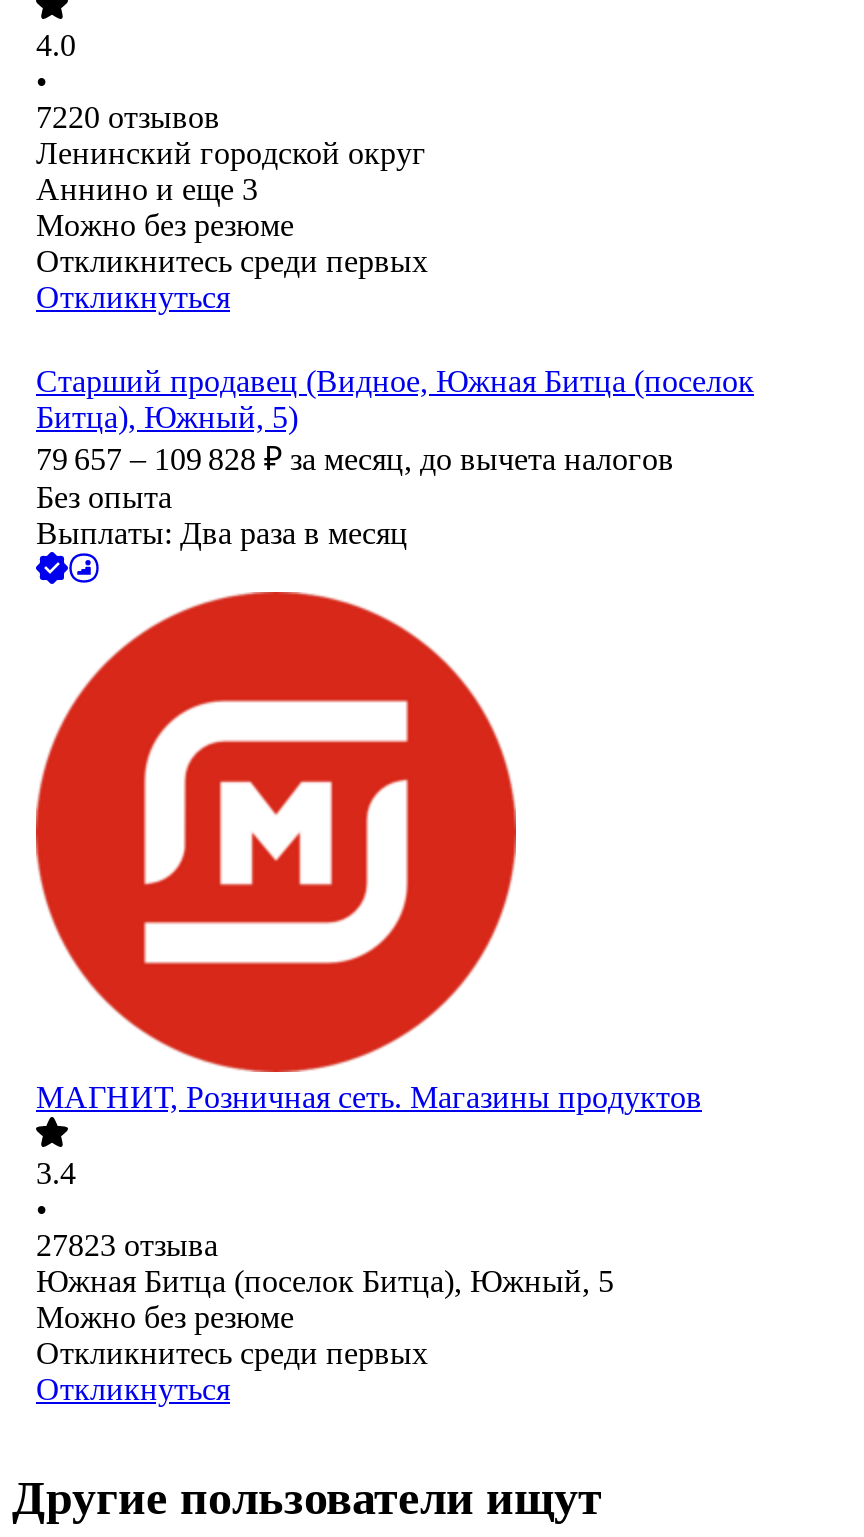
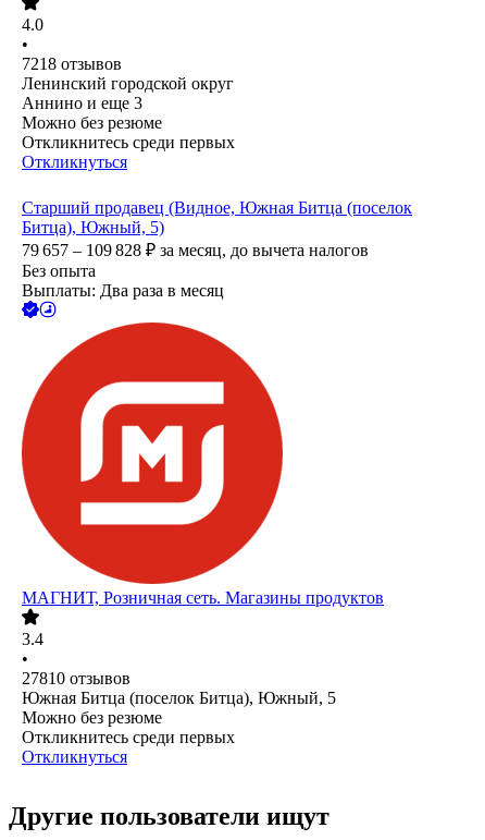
[36,101,220,135] 7220 отзывов -> [22,55,122,73] 7218 отзывов
[36,1229,218,1263] 27823 отзыва -> [22,669,130,688] 27810 отзывов

